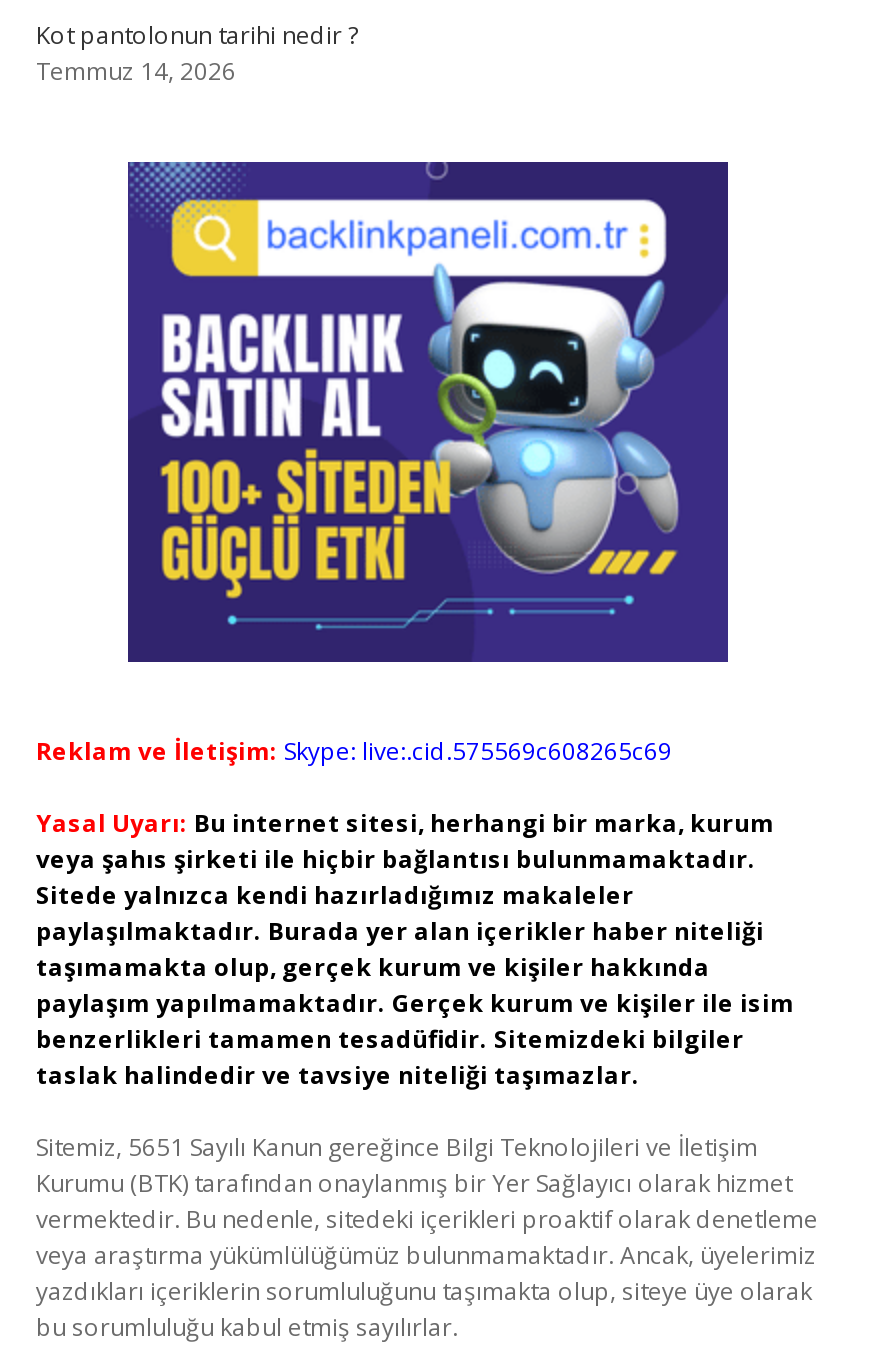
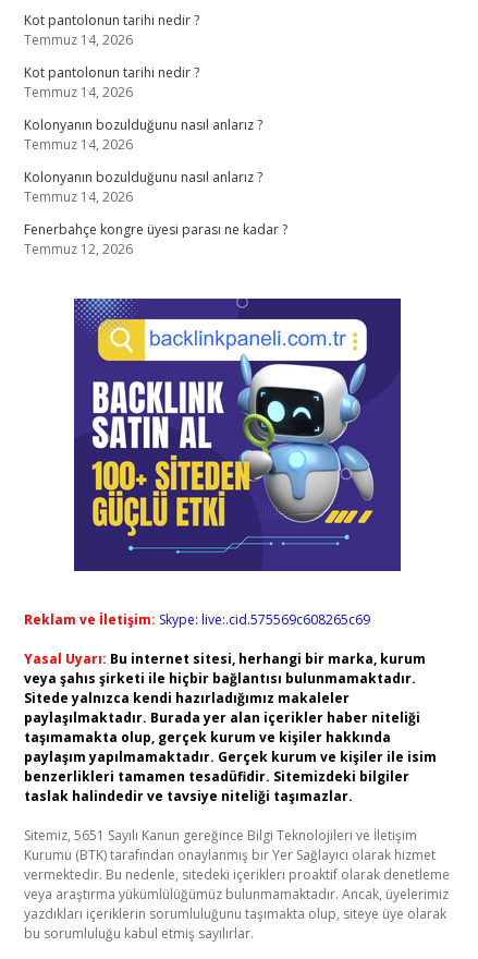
none -> [24,63,287,258] Kot pantolonun tarihi nedir ? | Temmuz 14, 2026 | Kolonyanın bozulduğunu nasıl anlarız ? | Temmuz 14, 2026 | Kolonyanın bozulduğunu nasıl anlarız ? | Temmuz 14, 2026 | Fenerbahçe kongre üyesi parası ne kadar ? | Temmuz 12, 2026

